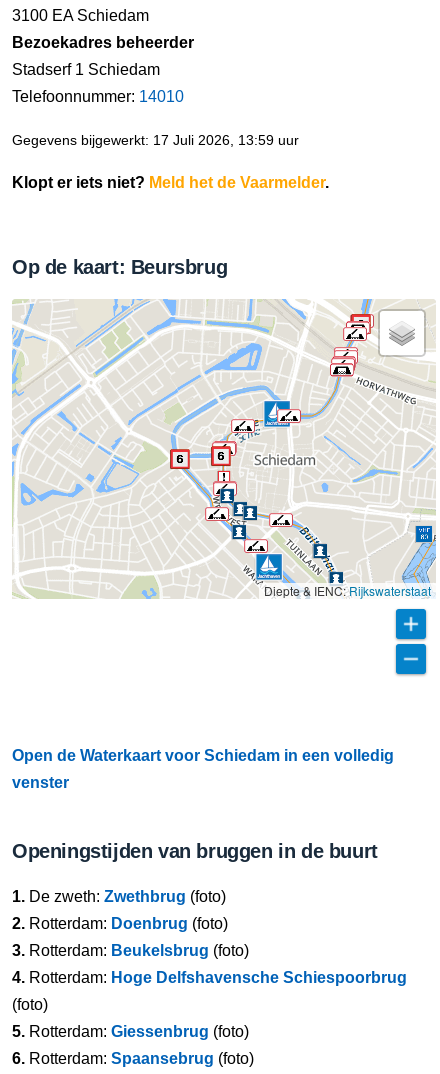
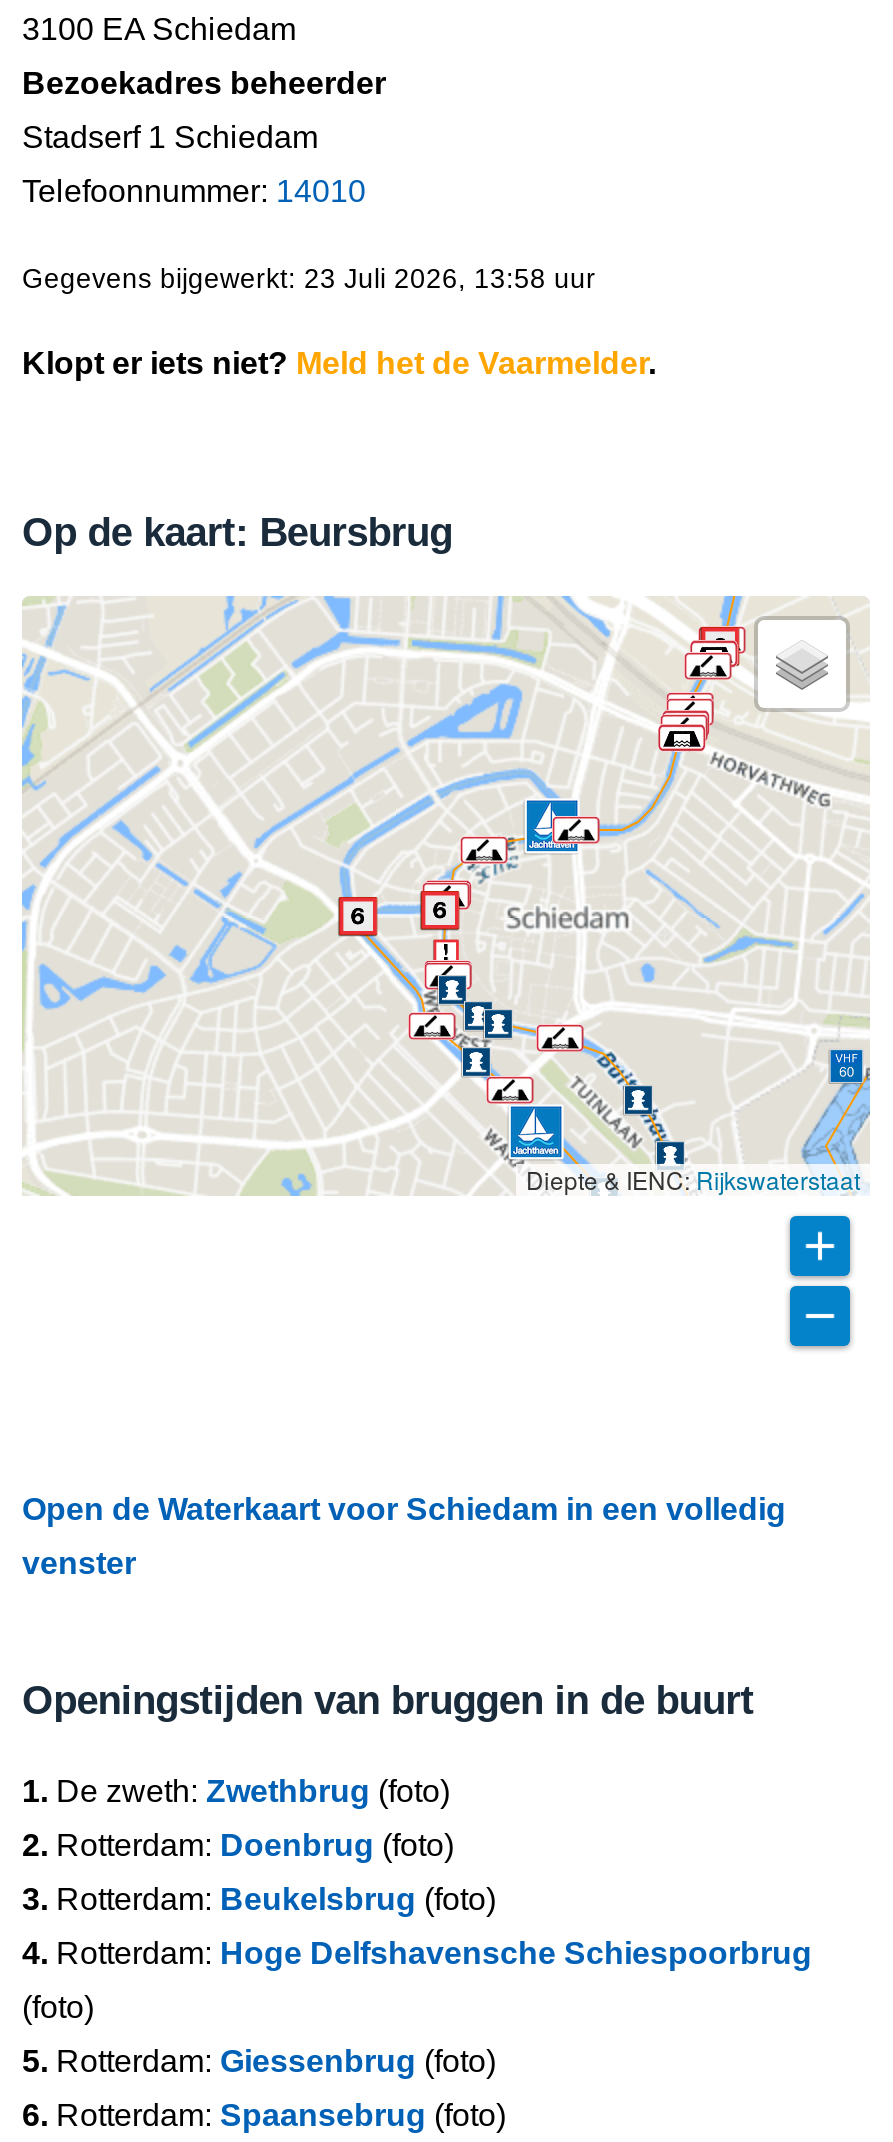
[12,133,299,148] Gegevens bijgewerkt: 17 Juli 2026, 13:59 uur -> [22,264,596,294] Gegevens bijgewerkt: 23 Juli 2026, 13:58 uur

